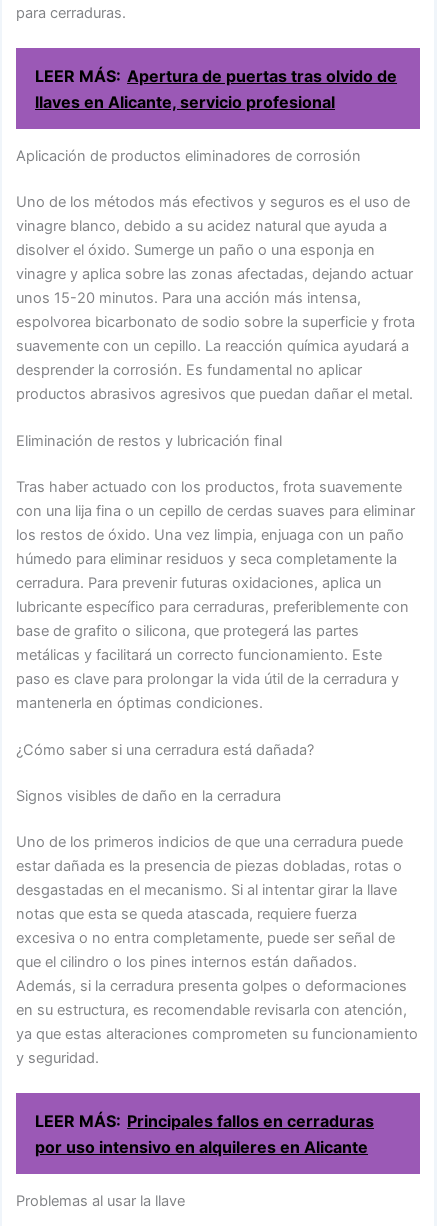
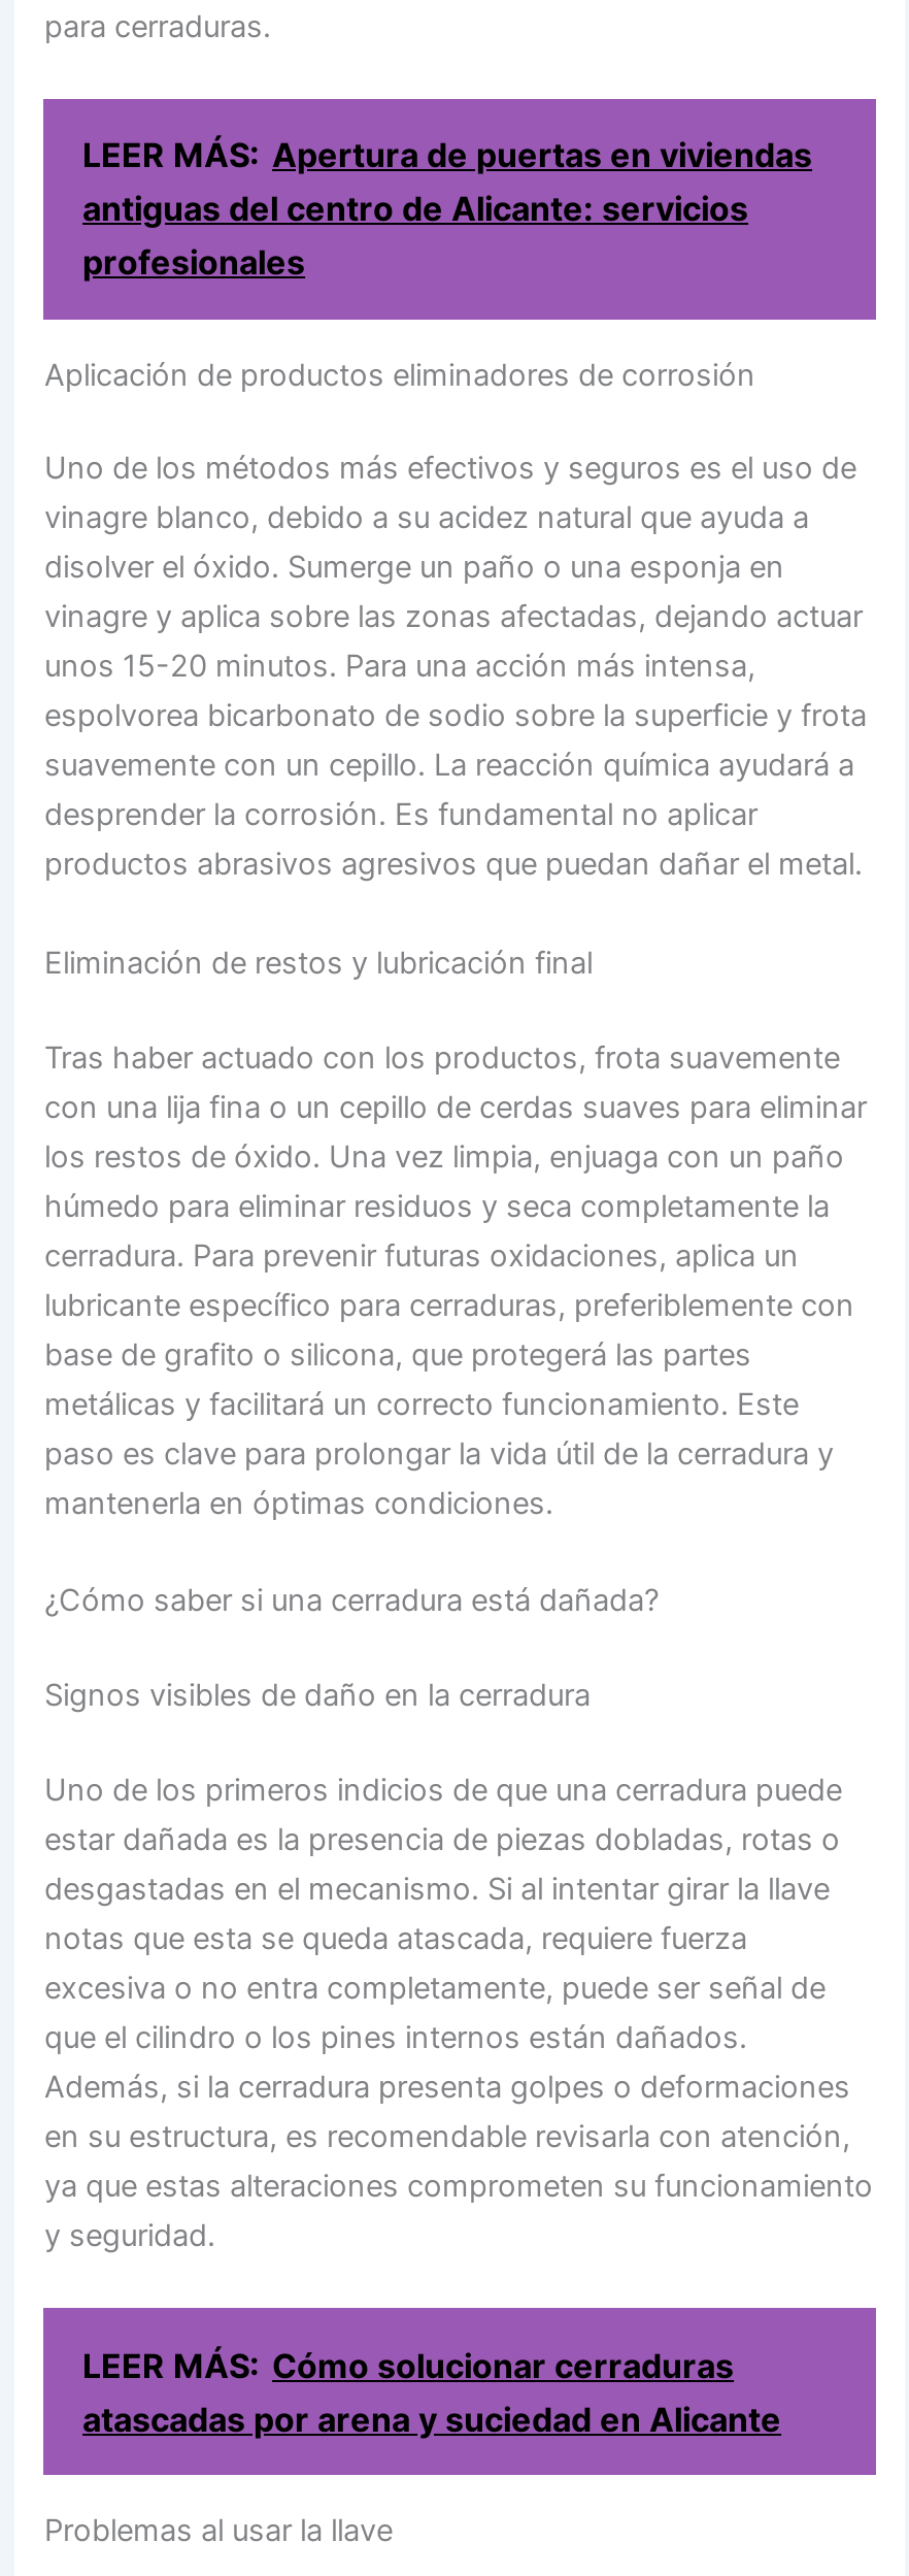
[35,66,397,112] LEER MÁS: Apertura de puertas tras olvido de | llaves en Alicante, servicio profesional -> [82,135,812,284] LEER MÁS: Apertura de puertas en viviendas | antiguas del centro de Alicante: servicios | profesionales
[35,1111,374,1157] LEER MÁS: Principales fallos en cerraduras | por uso intensivo en alquileres en Alicante -> [82,2345,781,2439] LEER MÁS: Cómo solucionar cerraduras | atascadas por arena y suciedad en Alicante

